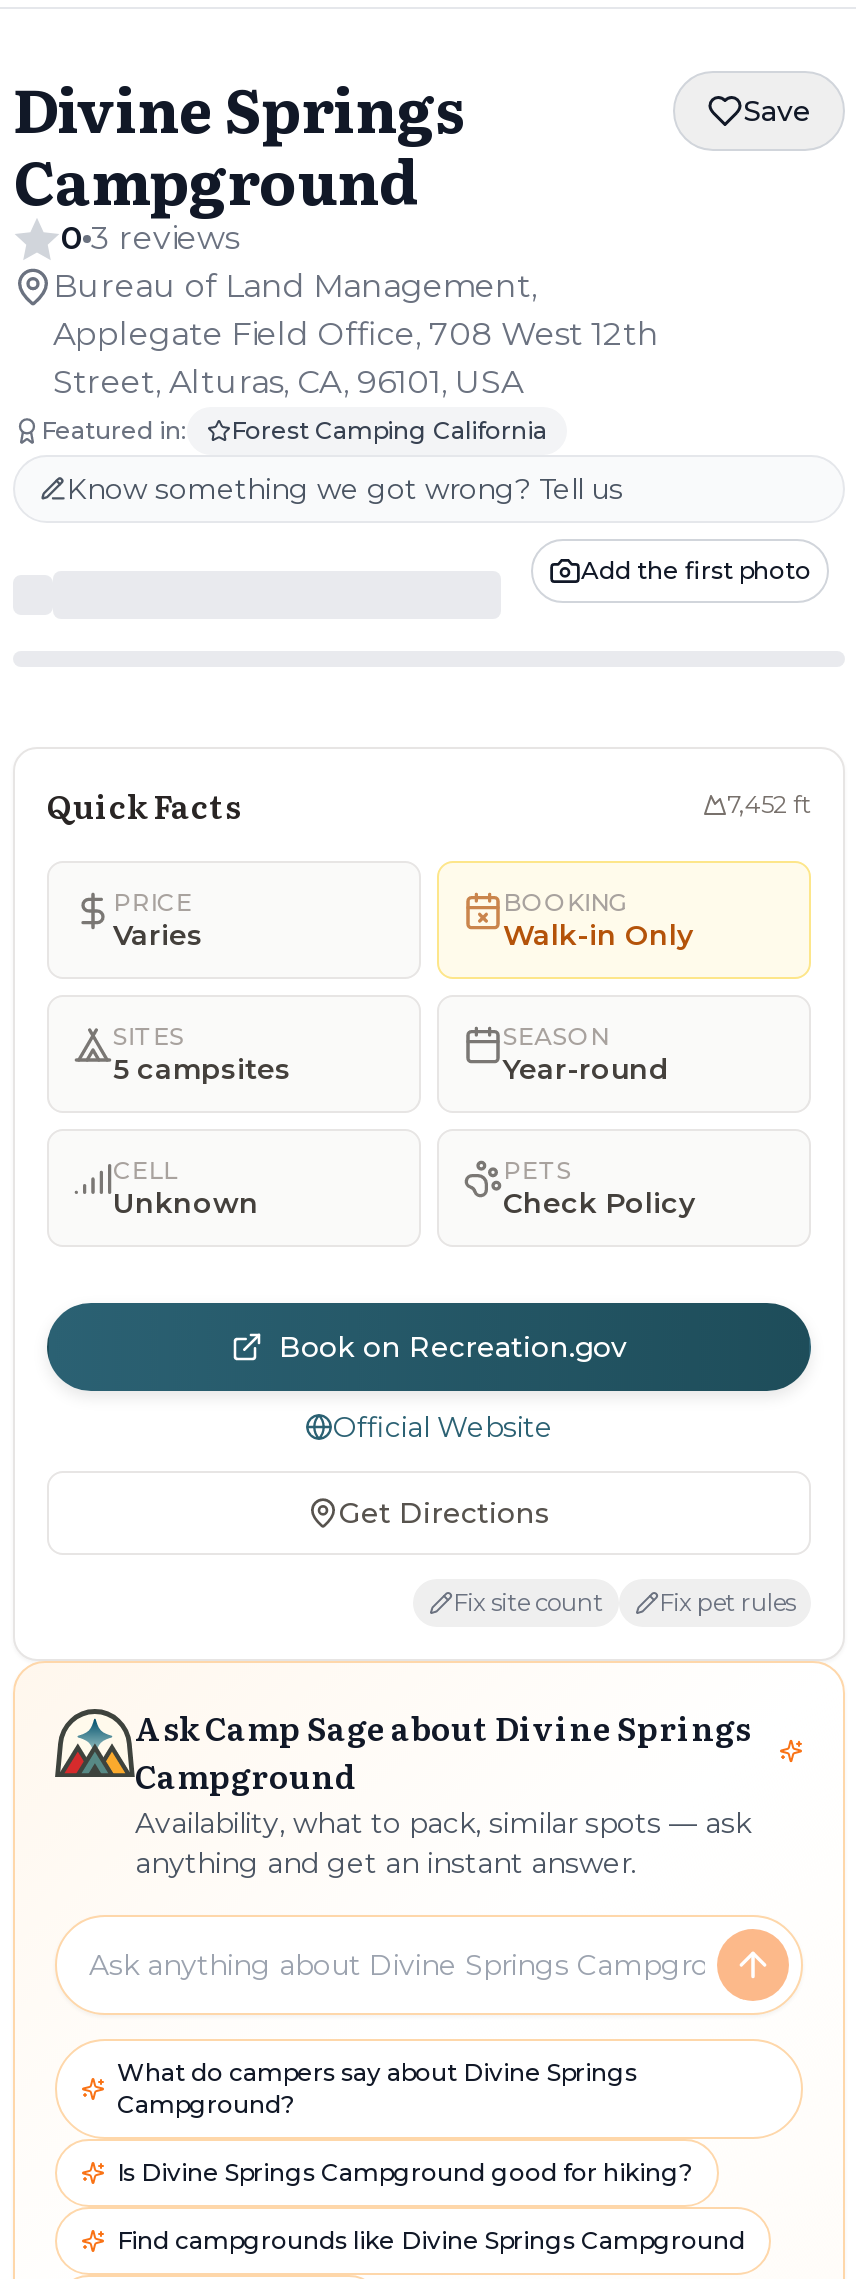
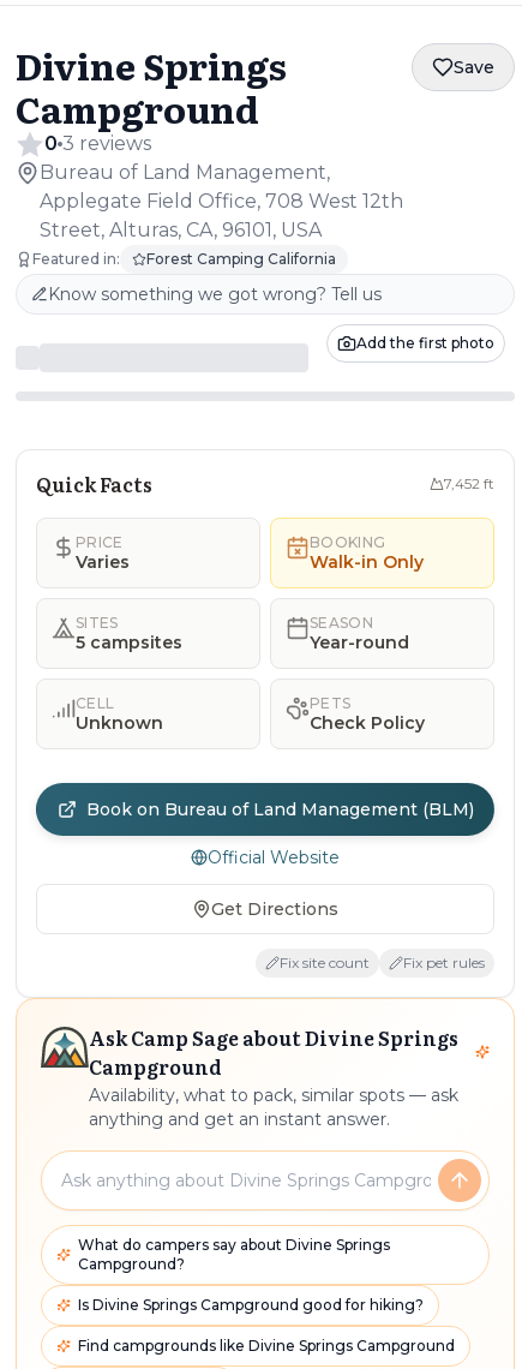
[279,1329,627,1365] Book on Recreation.gov -> [86,799,473,820] Book on Bureau of Land Management (BLM)

